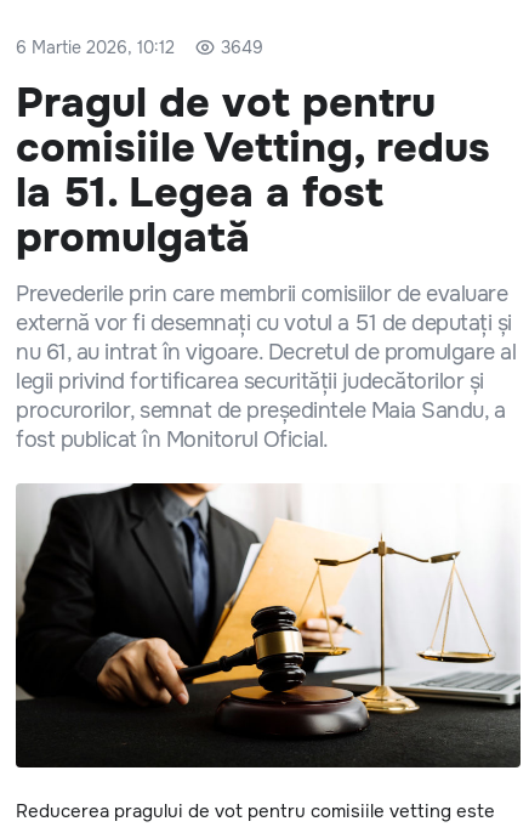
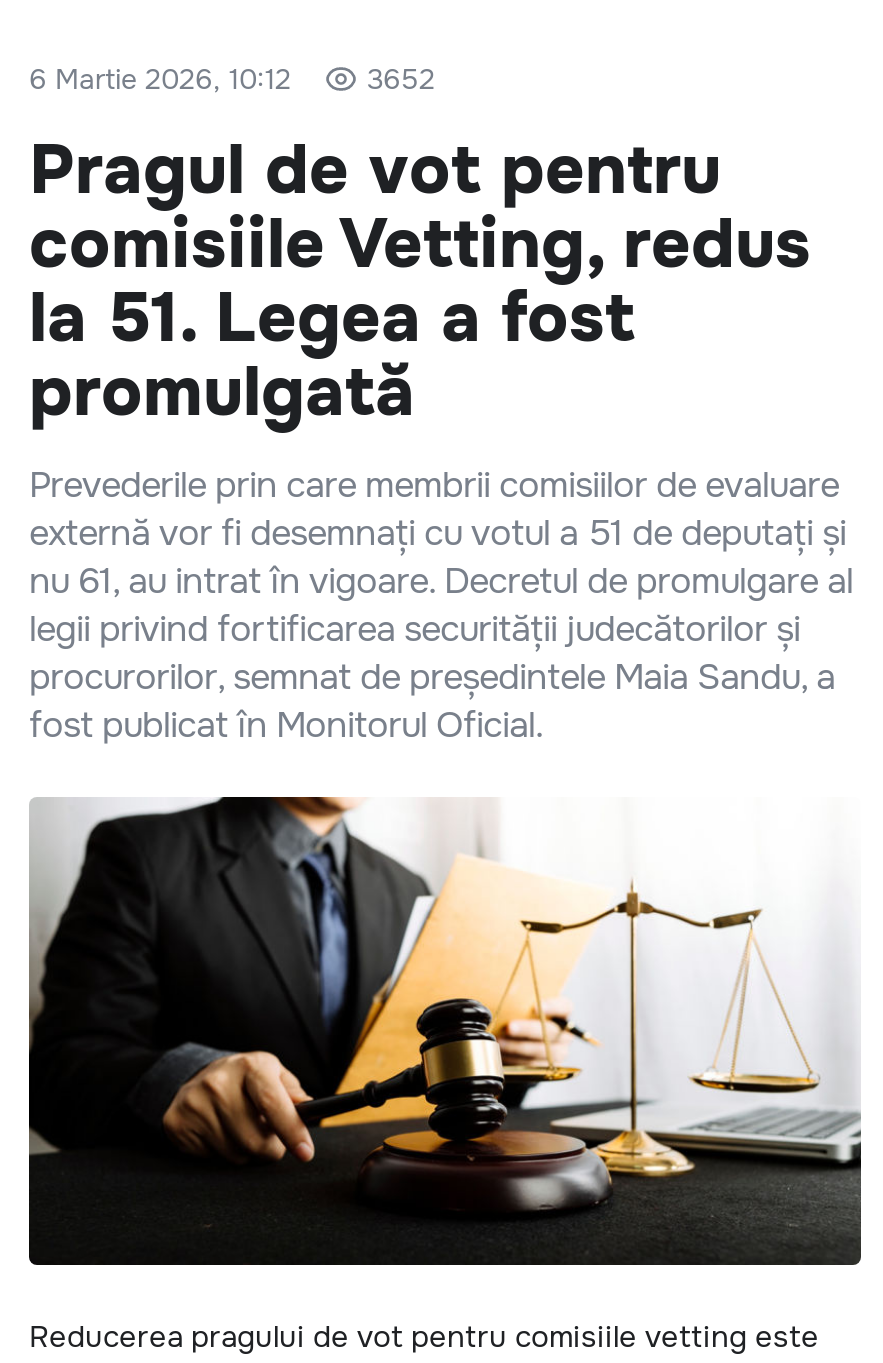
[221,36,263,58] 3649 -> [367,60,435,96] 3652

